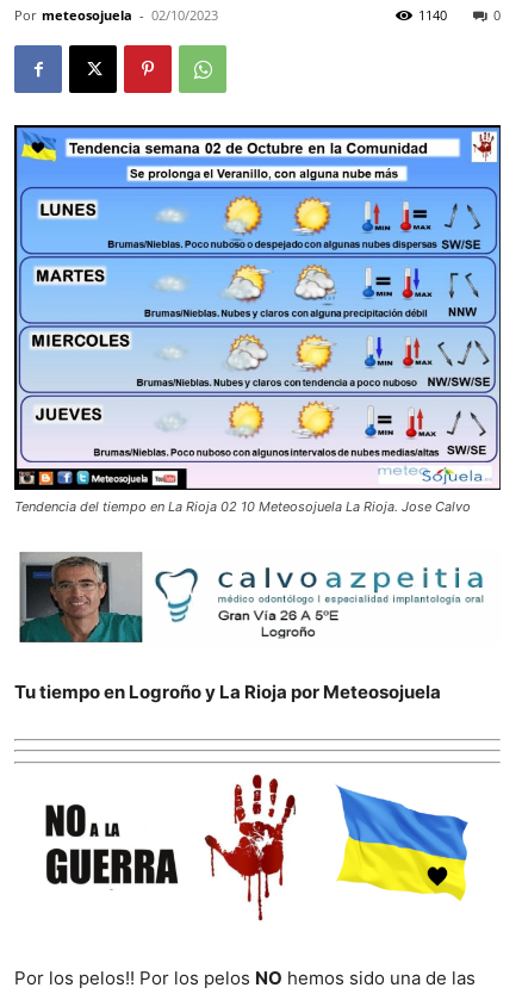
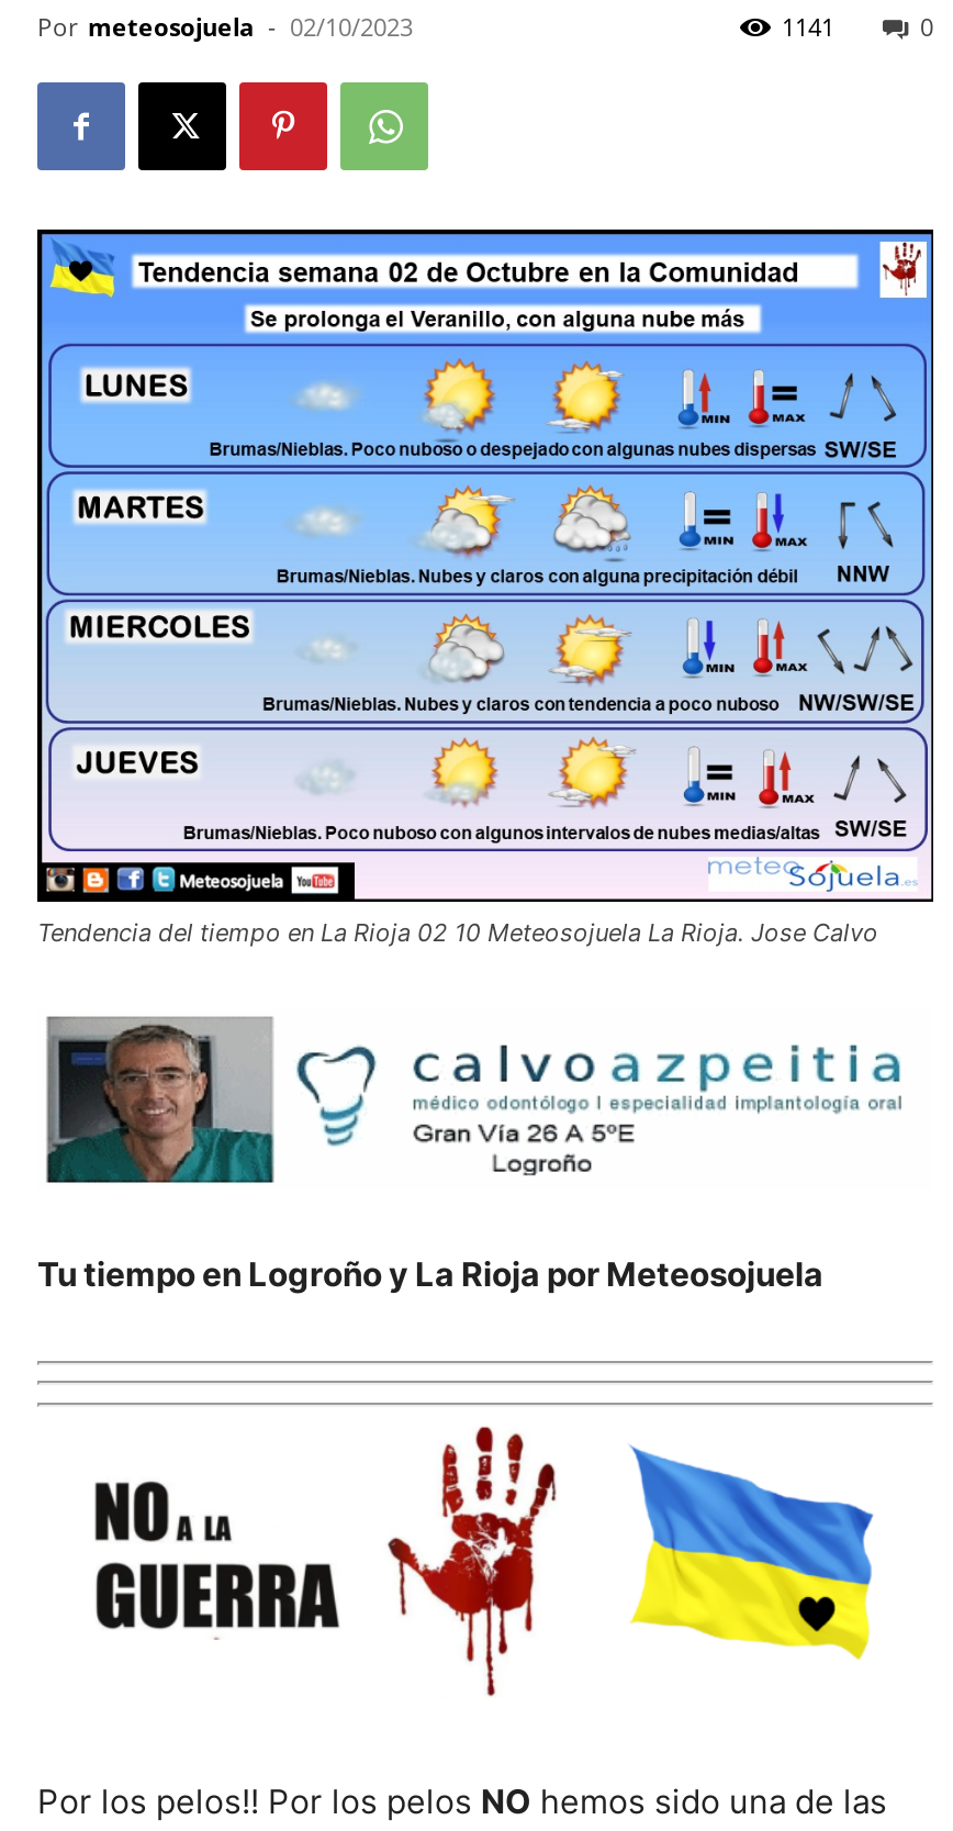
[418,6,447,24] 1140 -> [782,10,834,43] 1141

